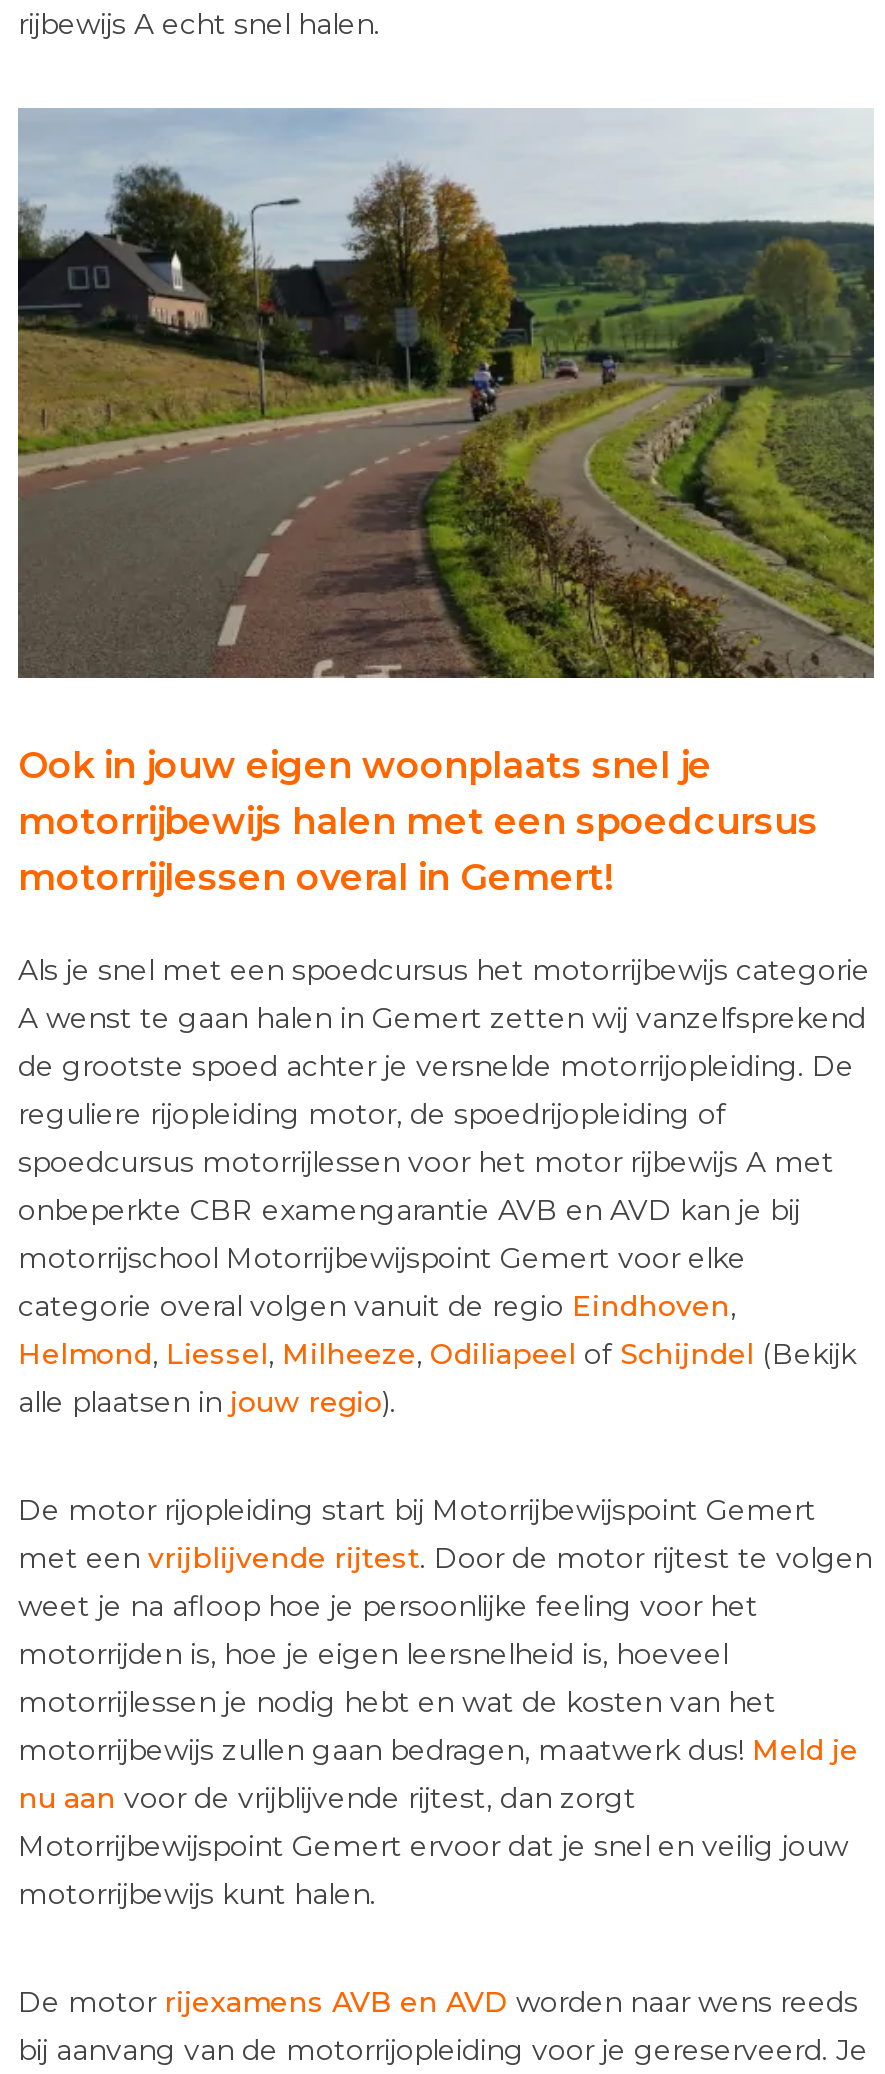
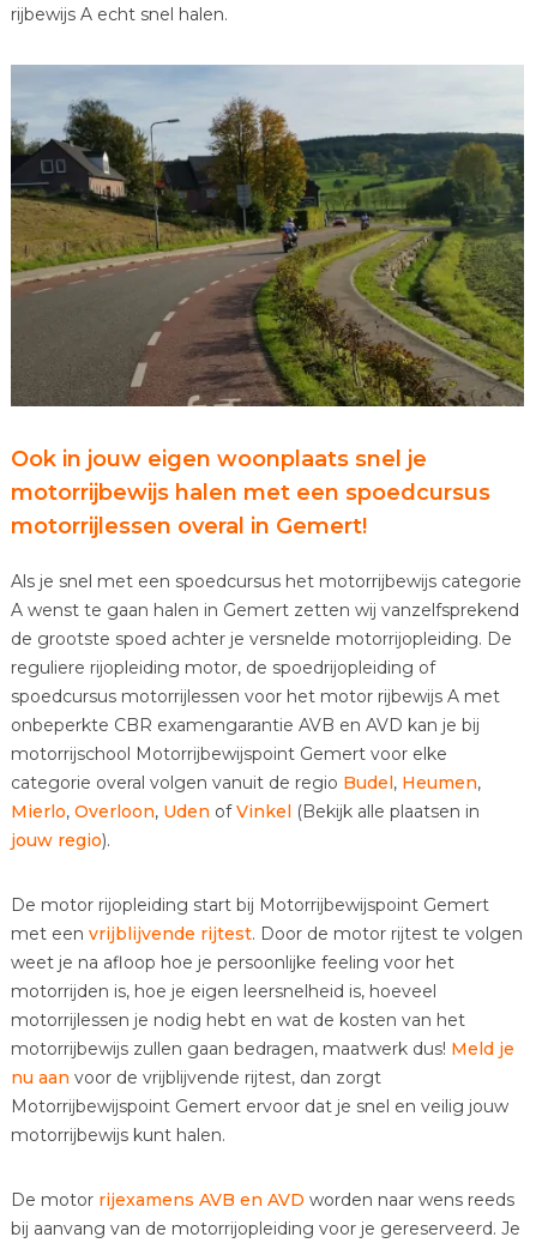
[18,1289,856,1421] categorie overal volgen vanuit de regio Eindhoven, | Helmond, Liessel, Milheeze, Odiliapeel of Schijndel (Bekijk | alle plaatsen in jouw regio). -> [11,772,481,851] categorie overal volgen vanuit de regio Budel, Heumen, | Mierlo, Overloon, Uden ofVinkel (Bekijk alle plaatsen in | jouw regio).

